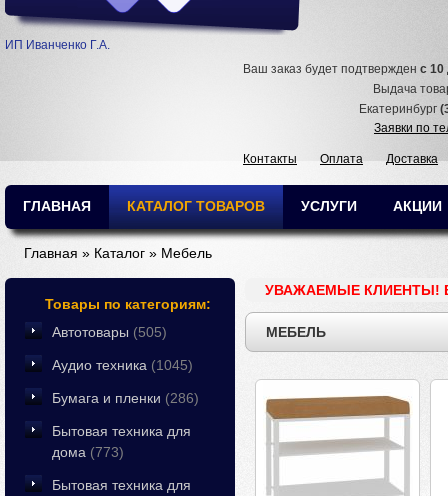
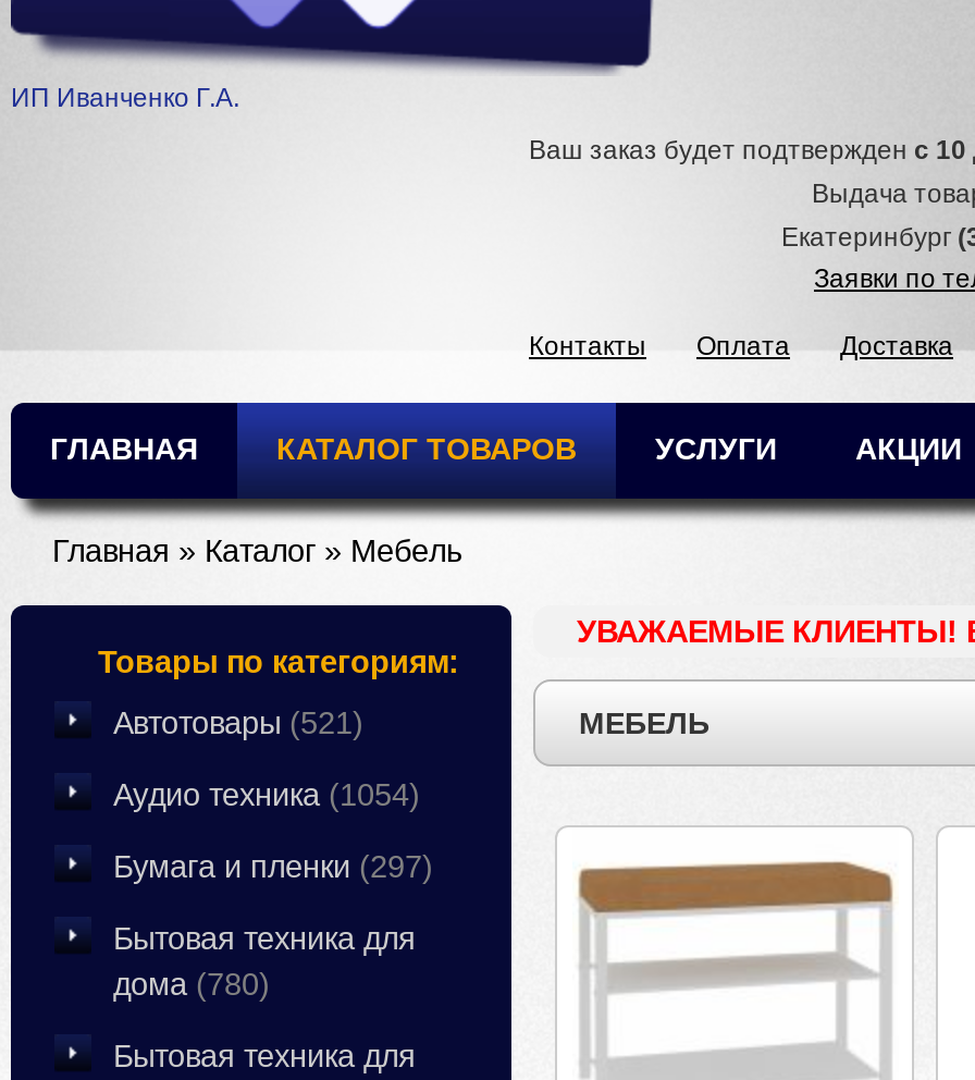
[52,324,167,340] Автотовары (505) -> [113,705,363,740] Автотовары (521)
[52,357,193,373] Аудио техника (1045) -> [113,777,420,812] Аудио техника (1054)
[52,390,199,406] Бумага и пленки (286) -> [113,849,433,884] Бумага и пленки (297)
[52,444,124,460] дома (773) -> [113,967,270,1002] дома (780)

